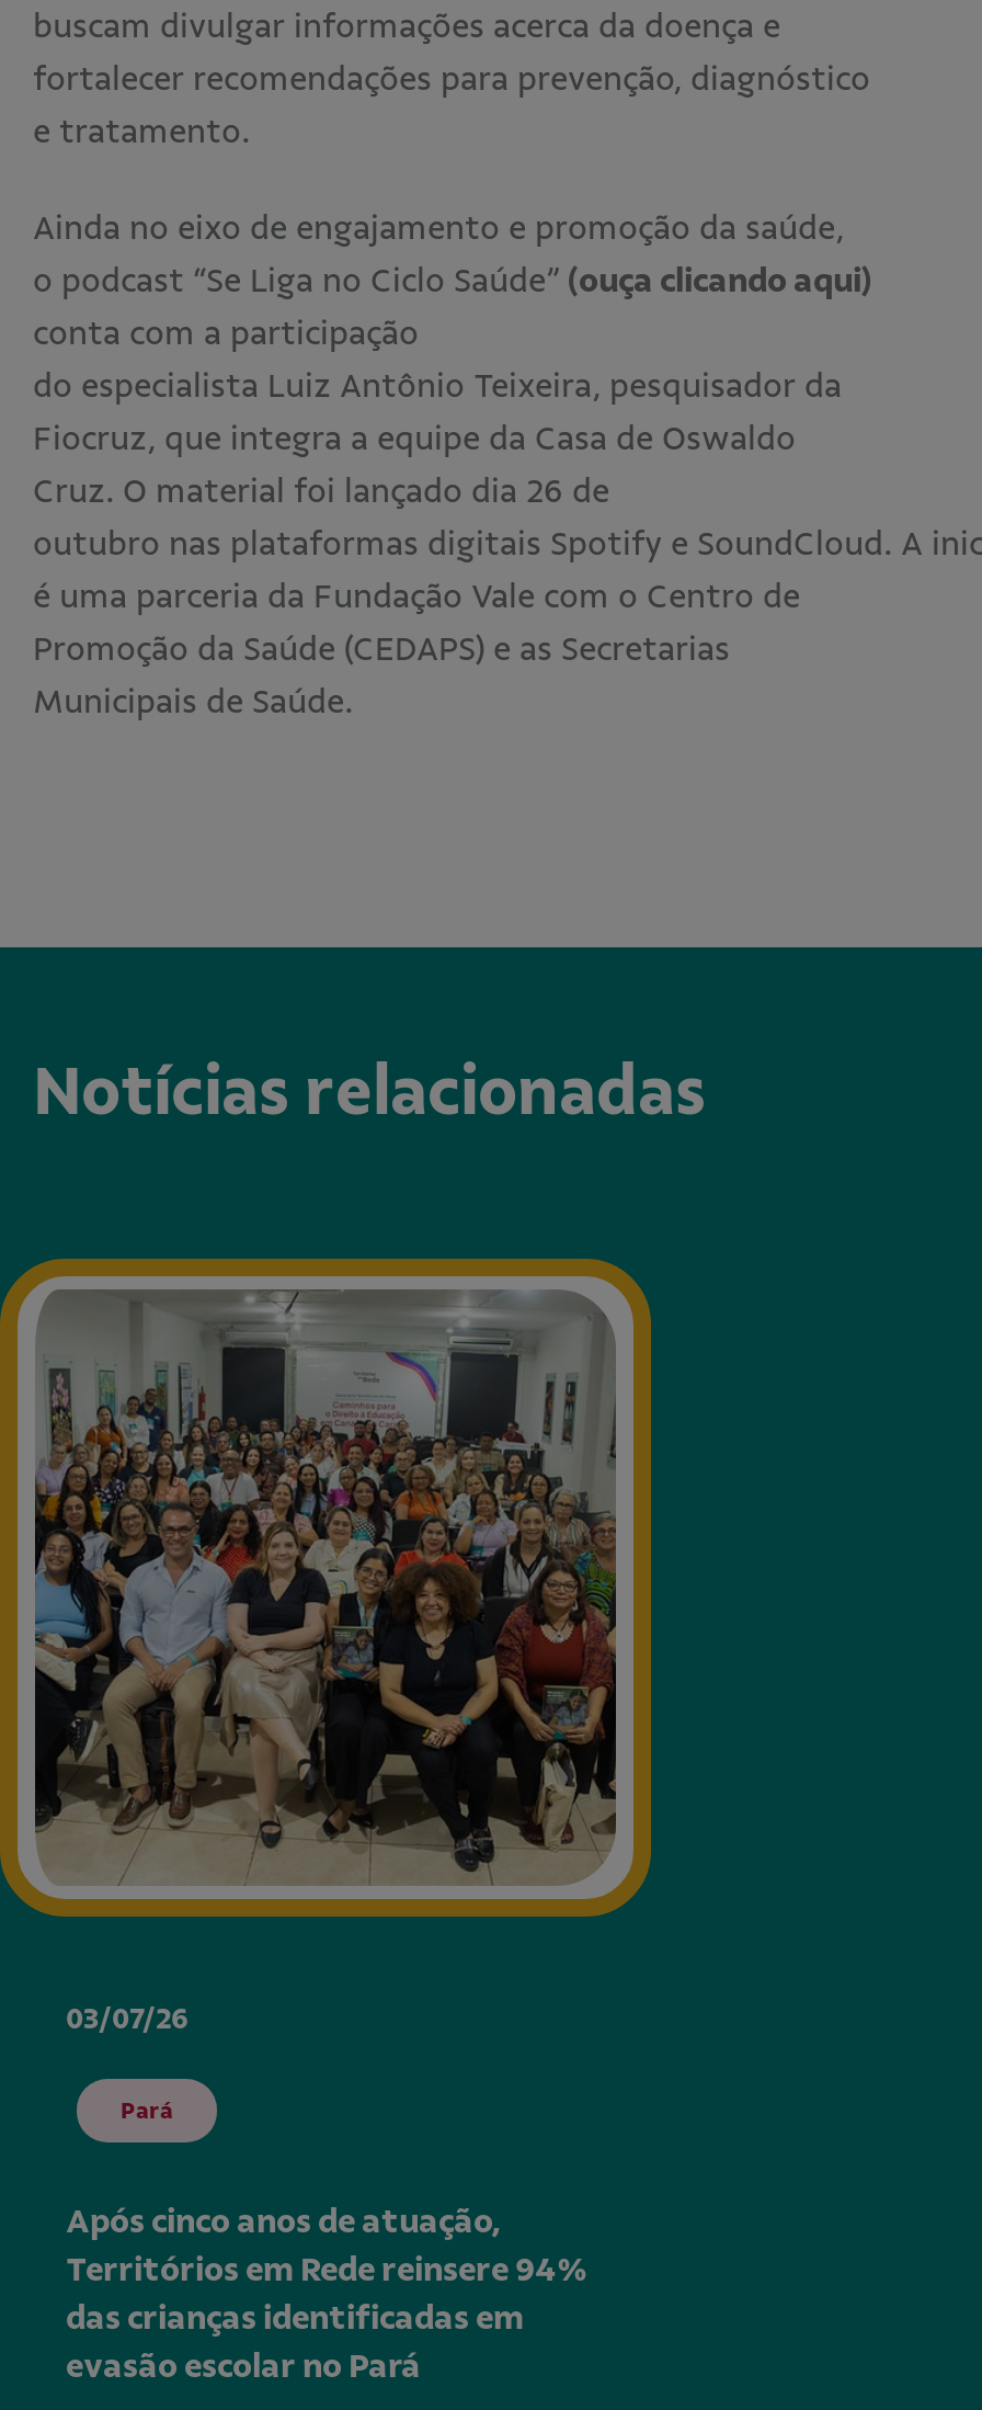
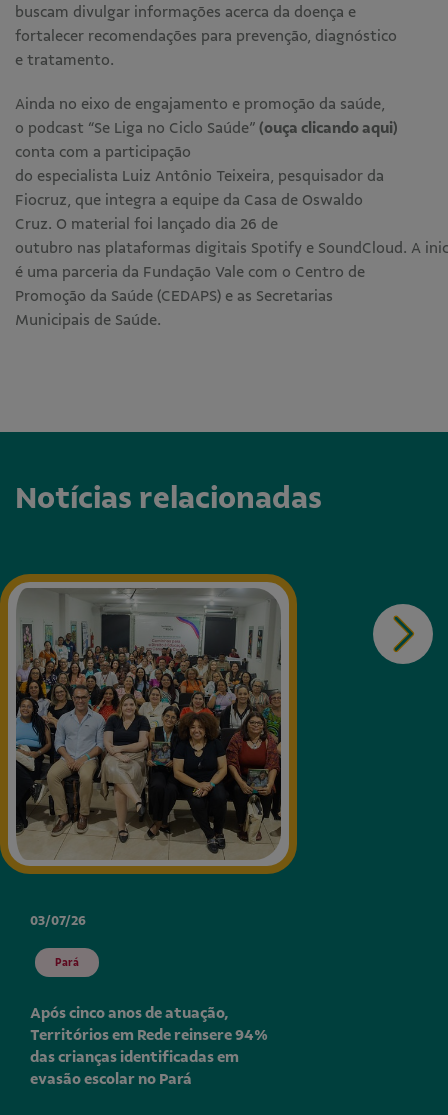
none -> [372,603,434,665] [image]

